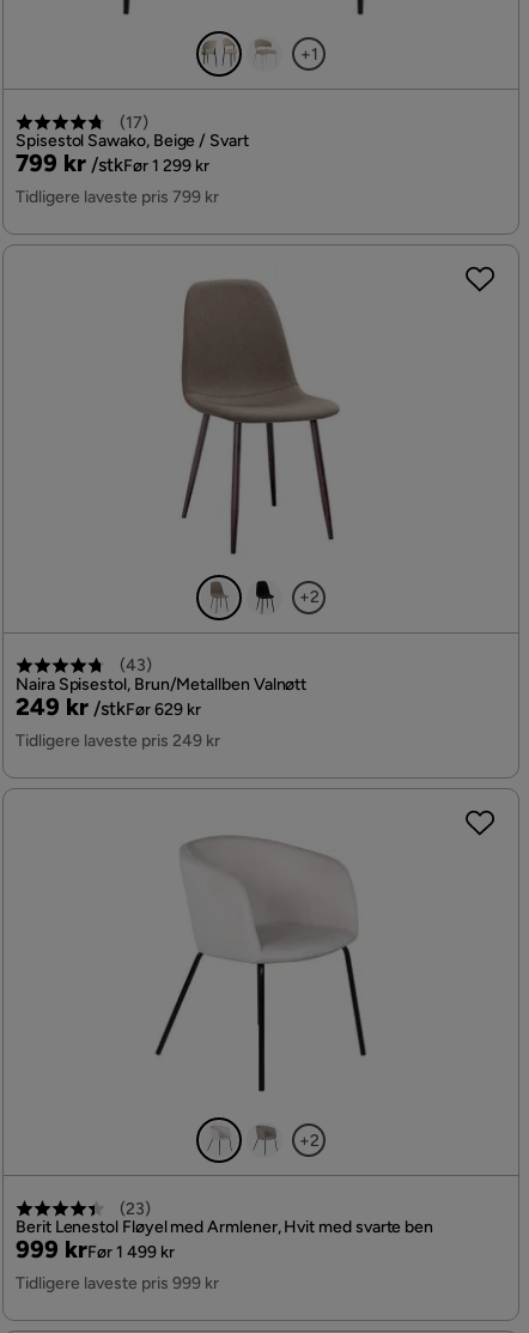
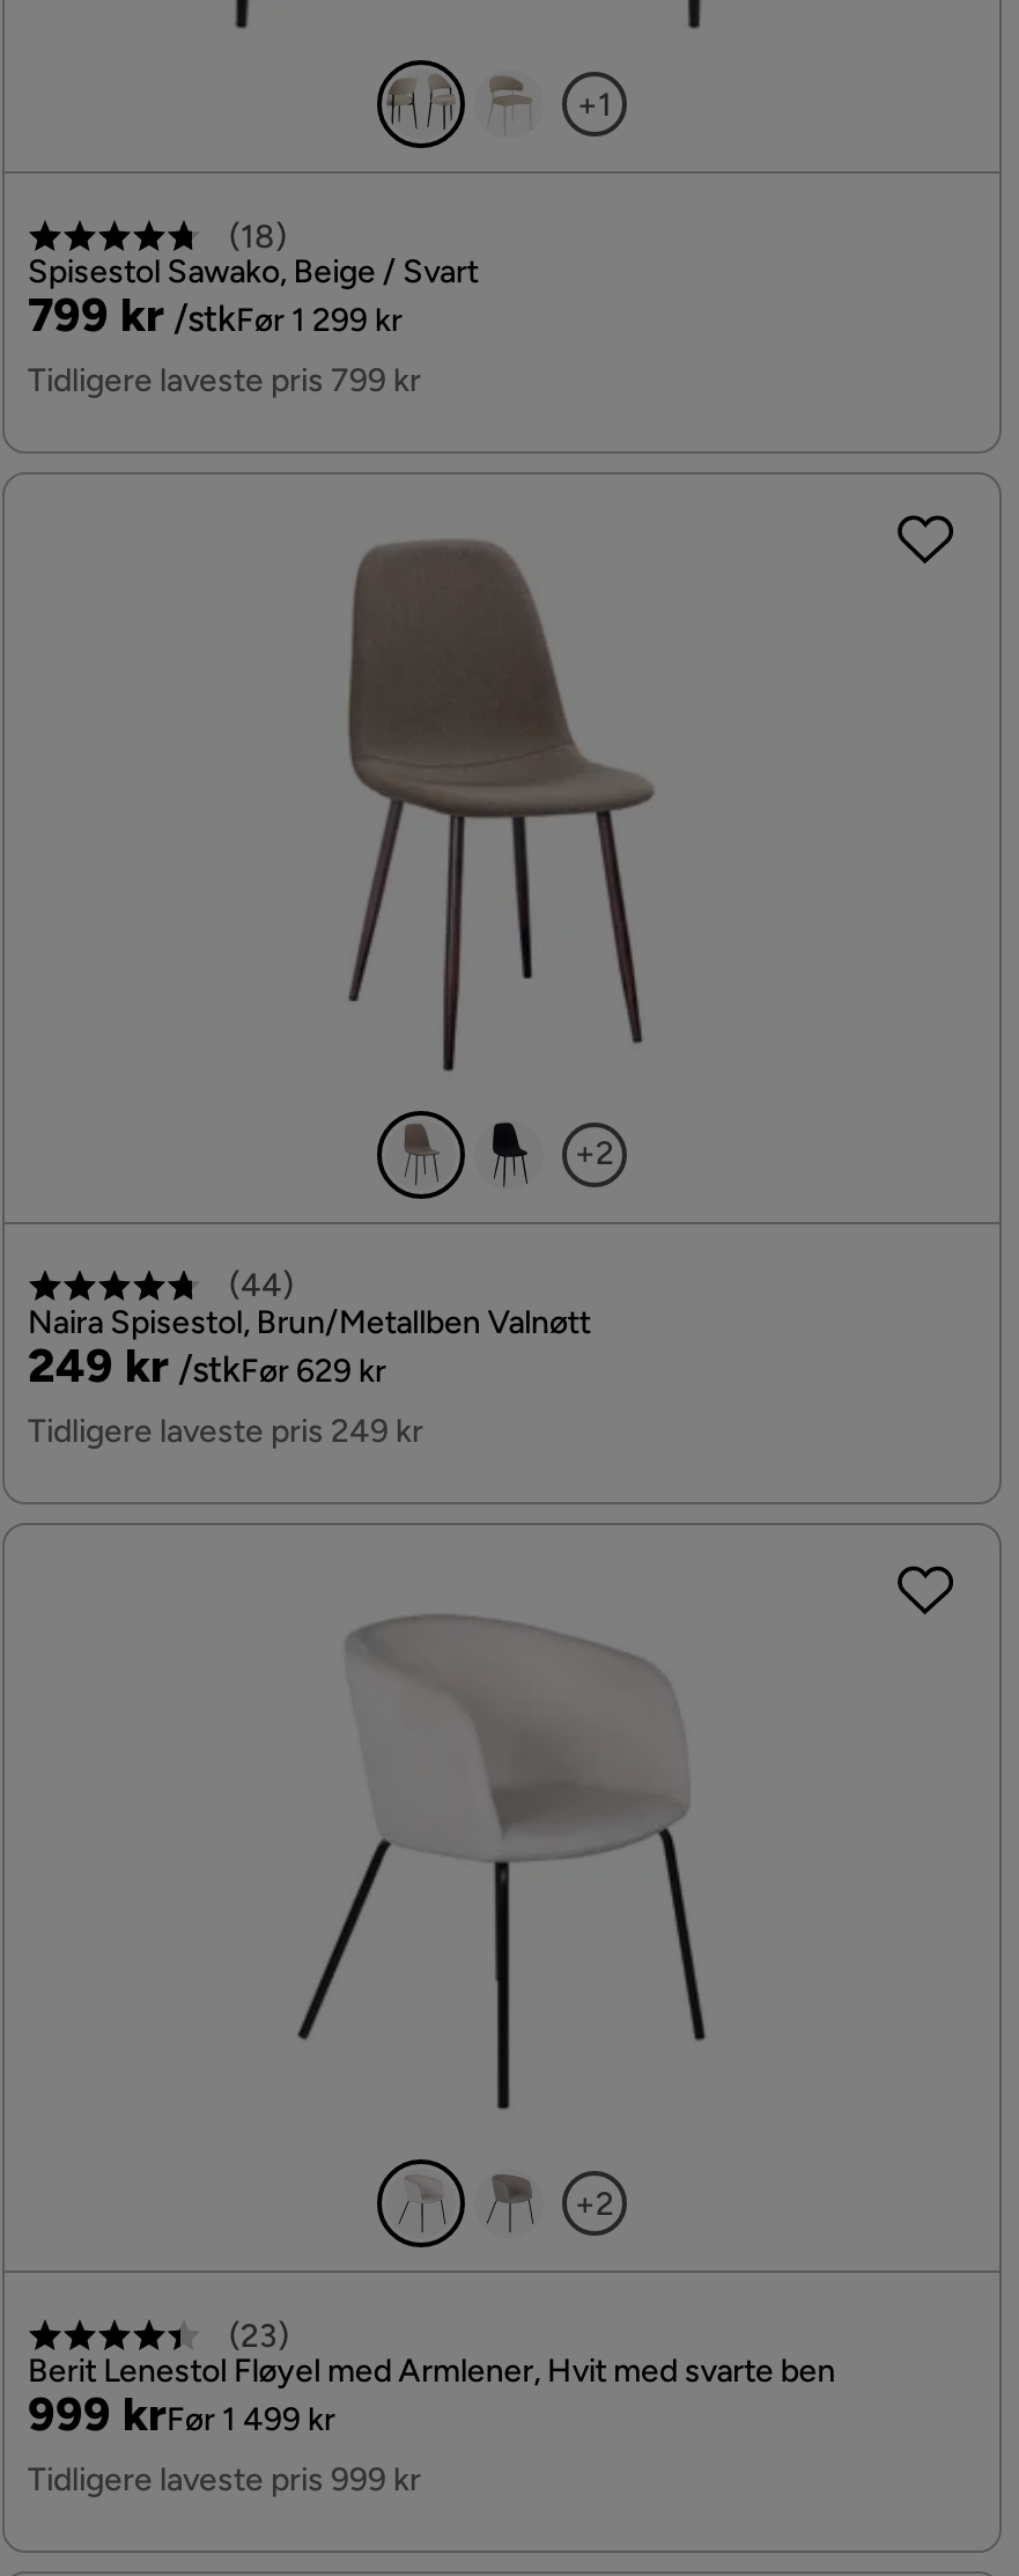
[120,112,148,132] (17) -> [229,216,287,256] (18)
[120,655,152,675] (43) -> [229,1266,294,1305] (44)

